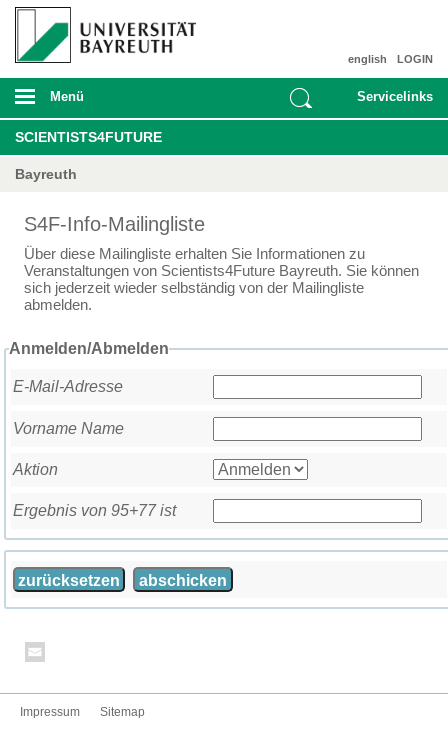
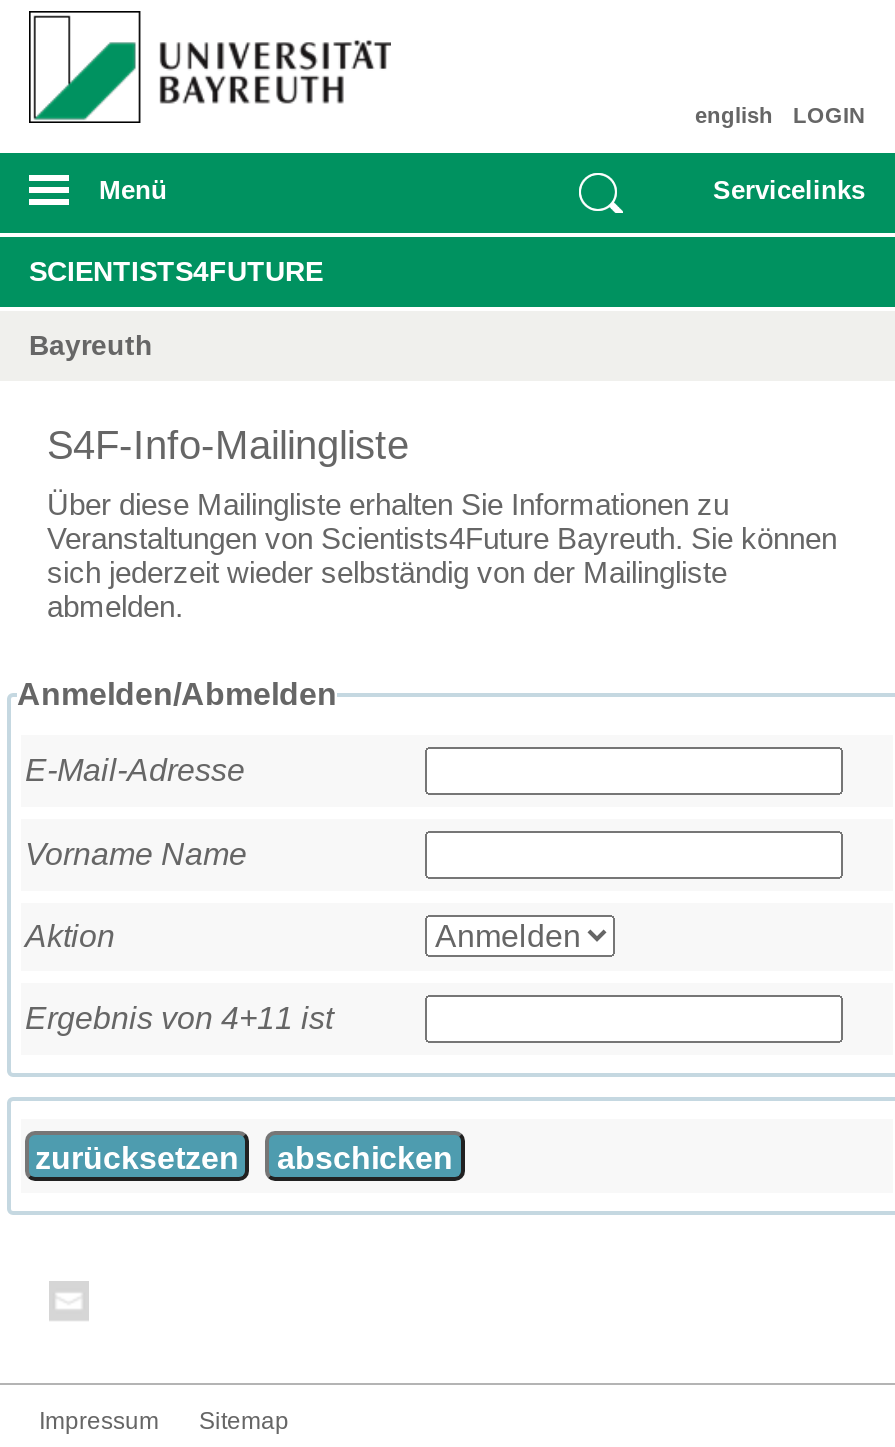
[13,502,176,519] Ergebnis von 95+77 ist -> [25,1001,333,1035] Ergebnis von 4+11 ist

